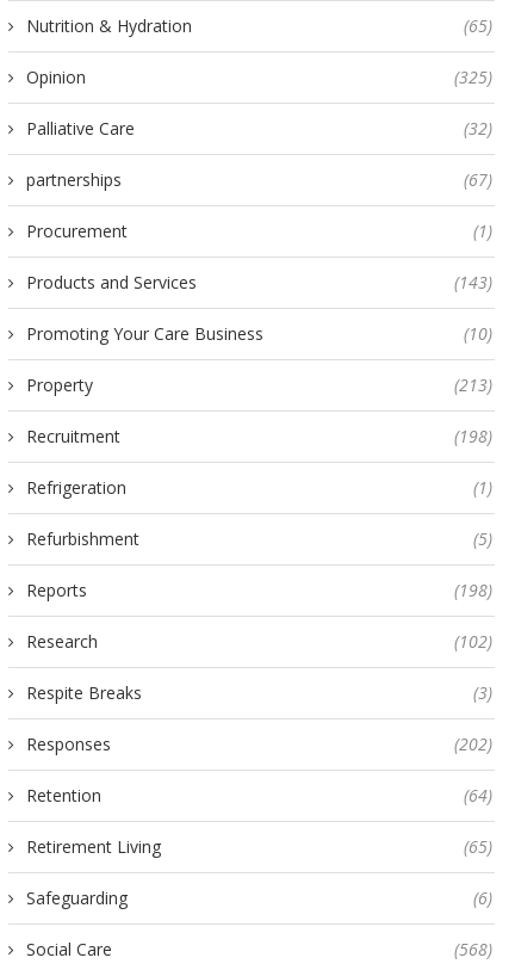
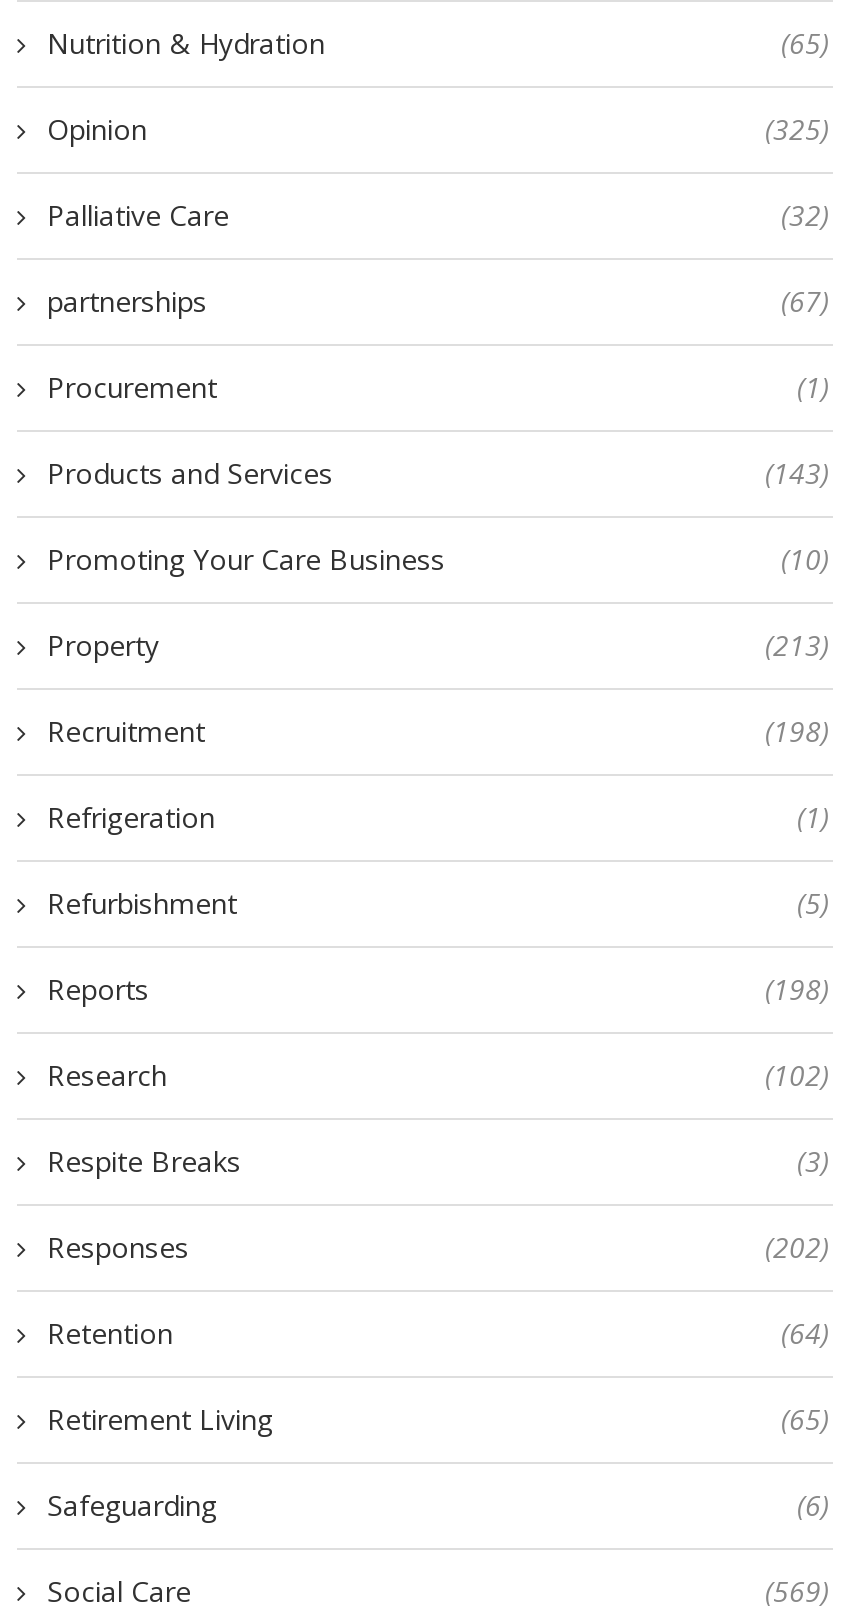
[454,937,492,960] (568) -> [765,1571,829,1609] (569)

